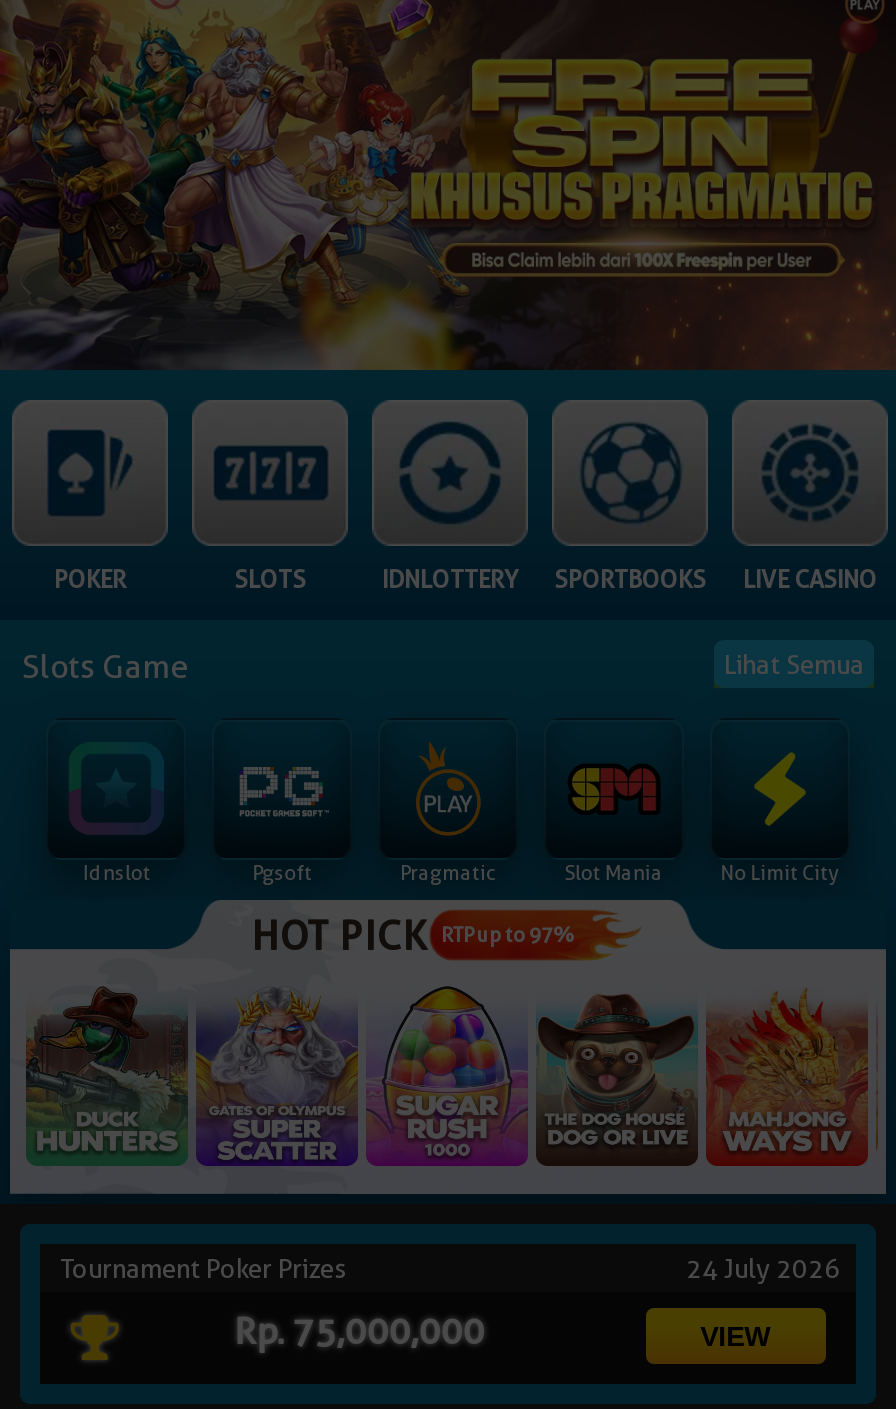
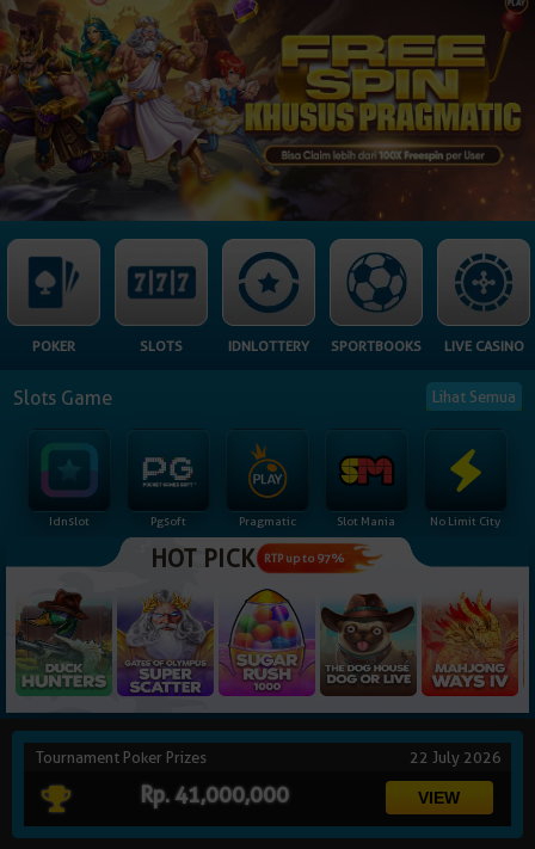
[686,1253,846,1285] 24 July 2026 -> [410,748,505,767] 22 July 2026
[234,1311,484,1353] Rp. 75,000,000 -> [140,783,289,808] Rp. 41,000,000

